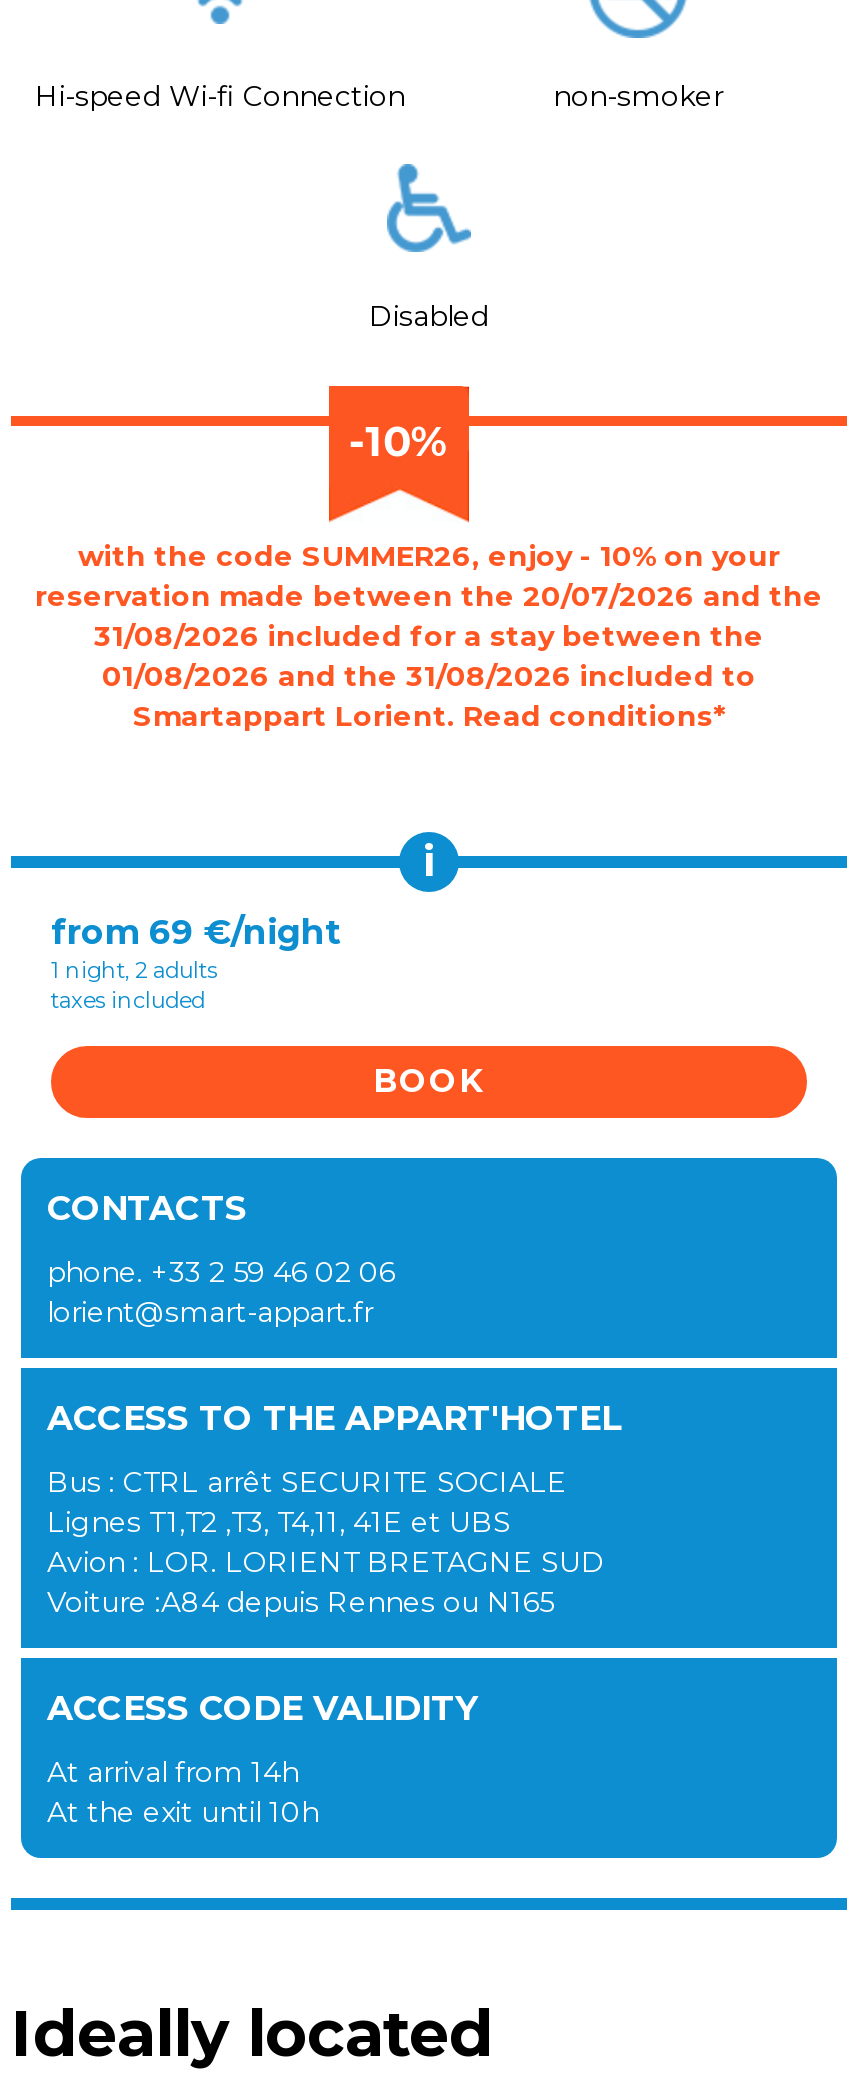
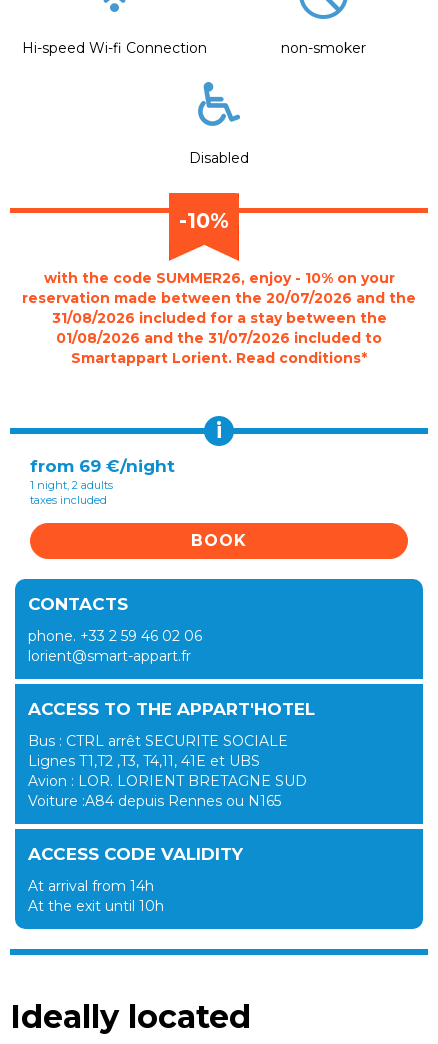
[102,657,756,693] 01/08/2026 and the 31/08/2026 included to -> [56,329,382,347] 01/08/2026 and the 31/07/2026 included to

